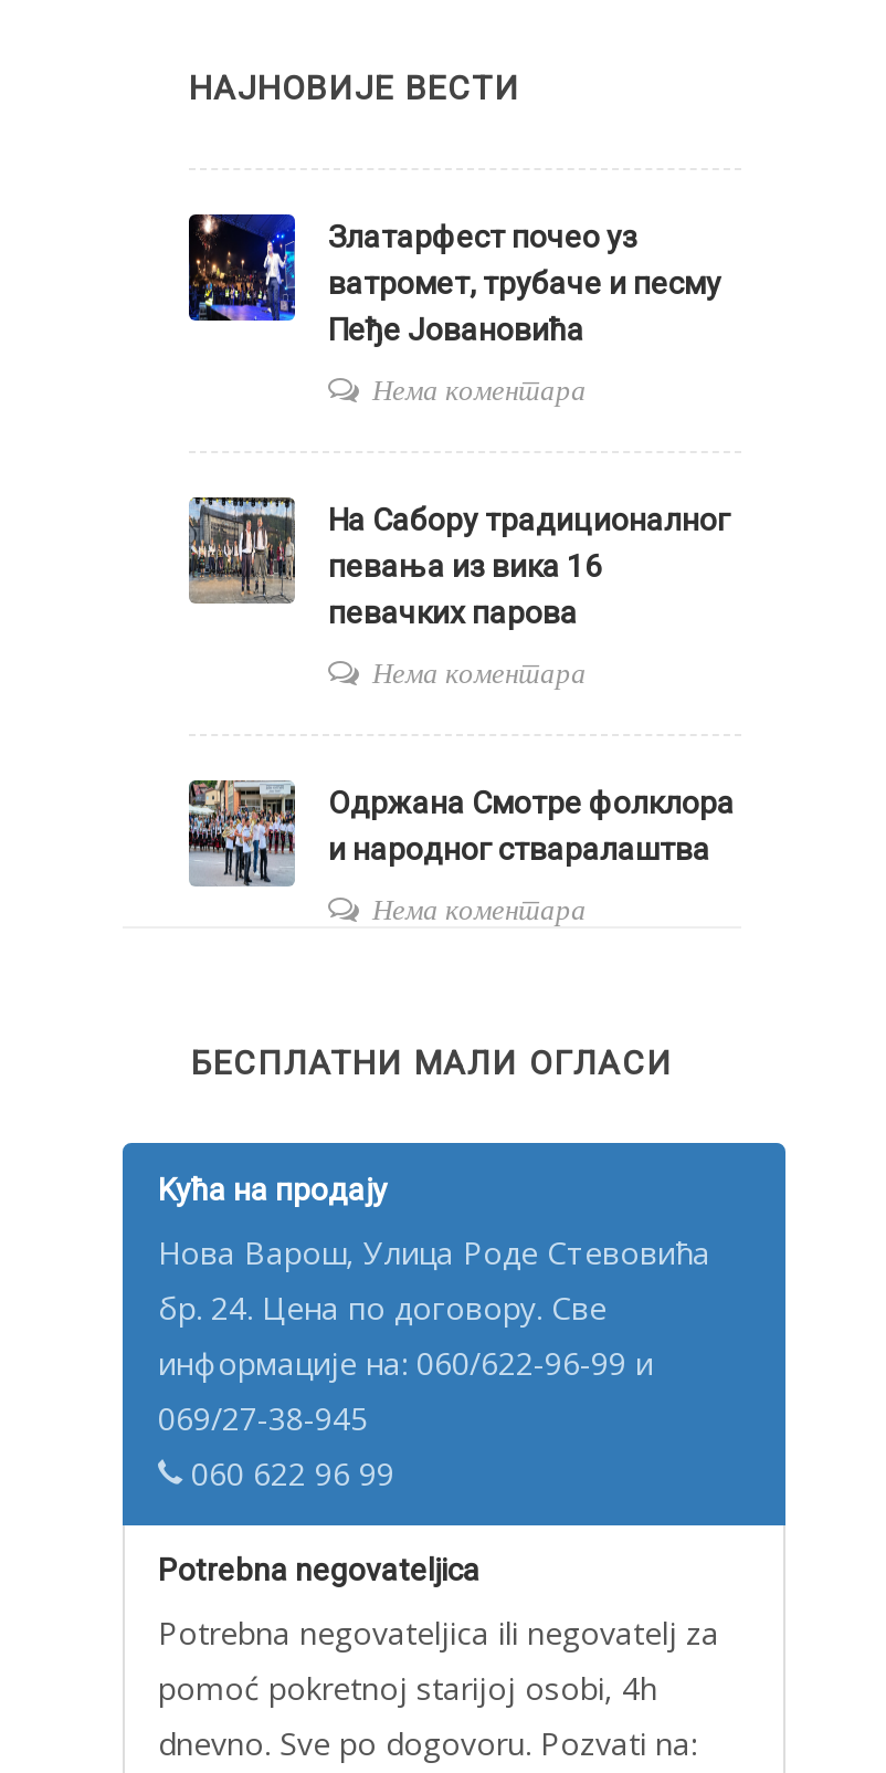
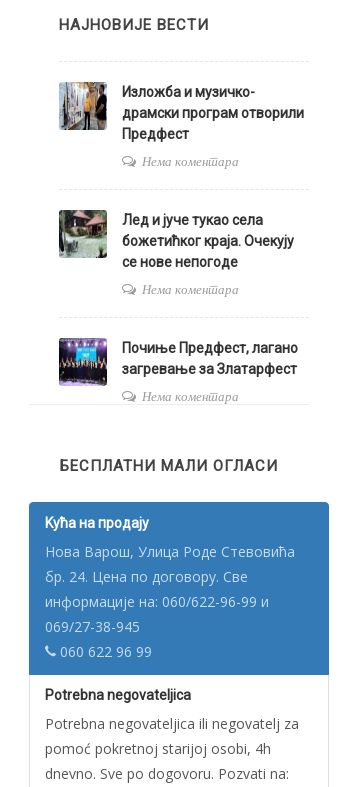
[187,212,721,347] [image] | Златарфест почео уз | ватромет, трубаче и песму | Пеђе Јовановића -> [59,81,304,142] [image] | Изложба и музичко- | драмски програм отворили | Предфест
[187,497,730,630] [image] | На Сабору традиционалног | певања из вика 16 | певачких парова -> [58,210,294,270] [image] | Лед и јуче тукао села | божетићког краја. Очекују | се нове непогоде
[187,778,735,889] [image] | Одржана Смотре фолклора | и народног стваралаштва -> [58,337,298,386] [image] | Почиње Предфест, лагано | загревање за Златарфест

